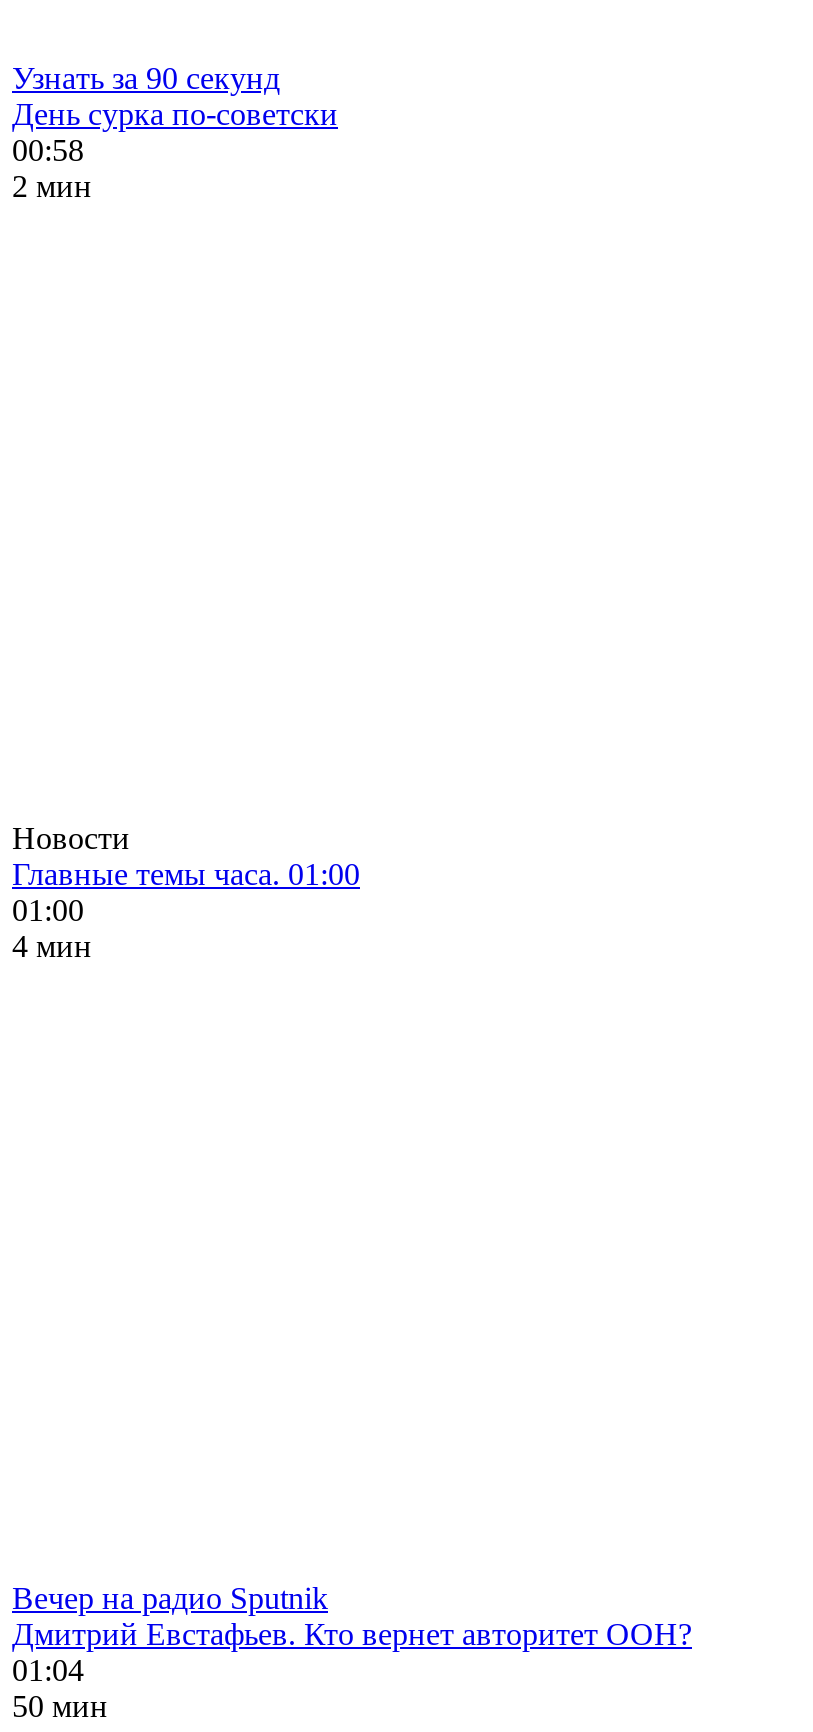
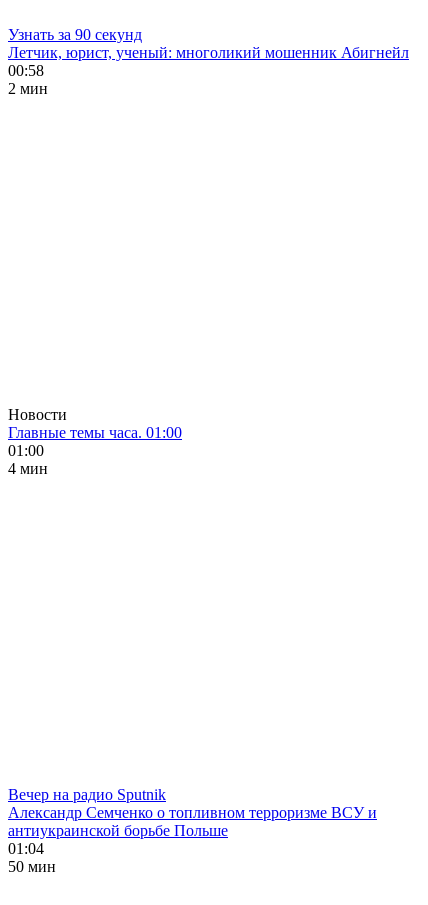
[12,97,338,131] День сурка по-советски -> [8,44,409,61] Летчик, юрист, ученый: многоликий мошенник Абигнейл
[12,1617,692,1651] Дмитрий Евстафьев. Кто вернет авторитет ООН? -> [8,804,377,839] Александр Семченко о топливном терроризме ВСУ и | антиукраинской борьбе Польше

